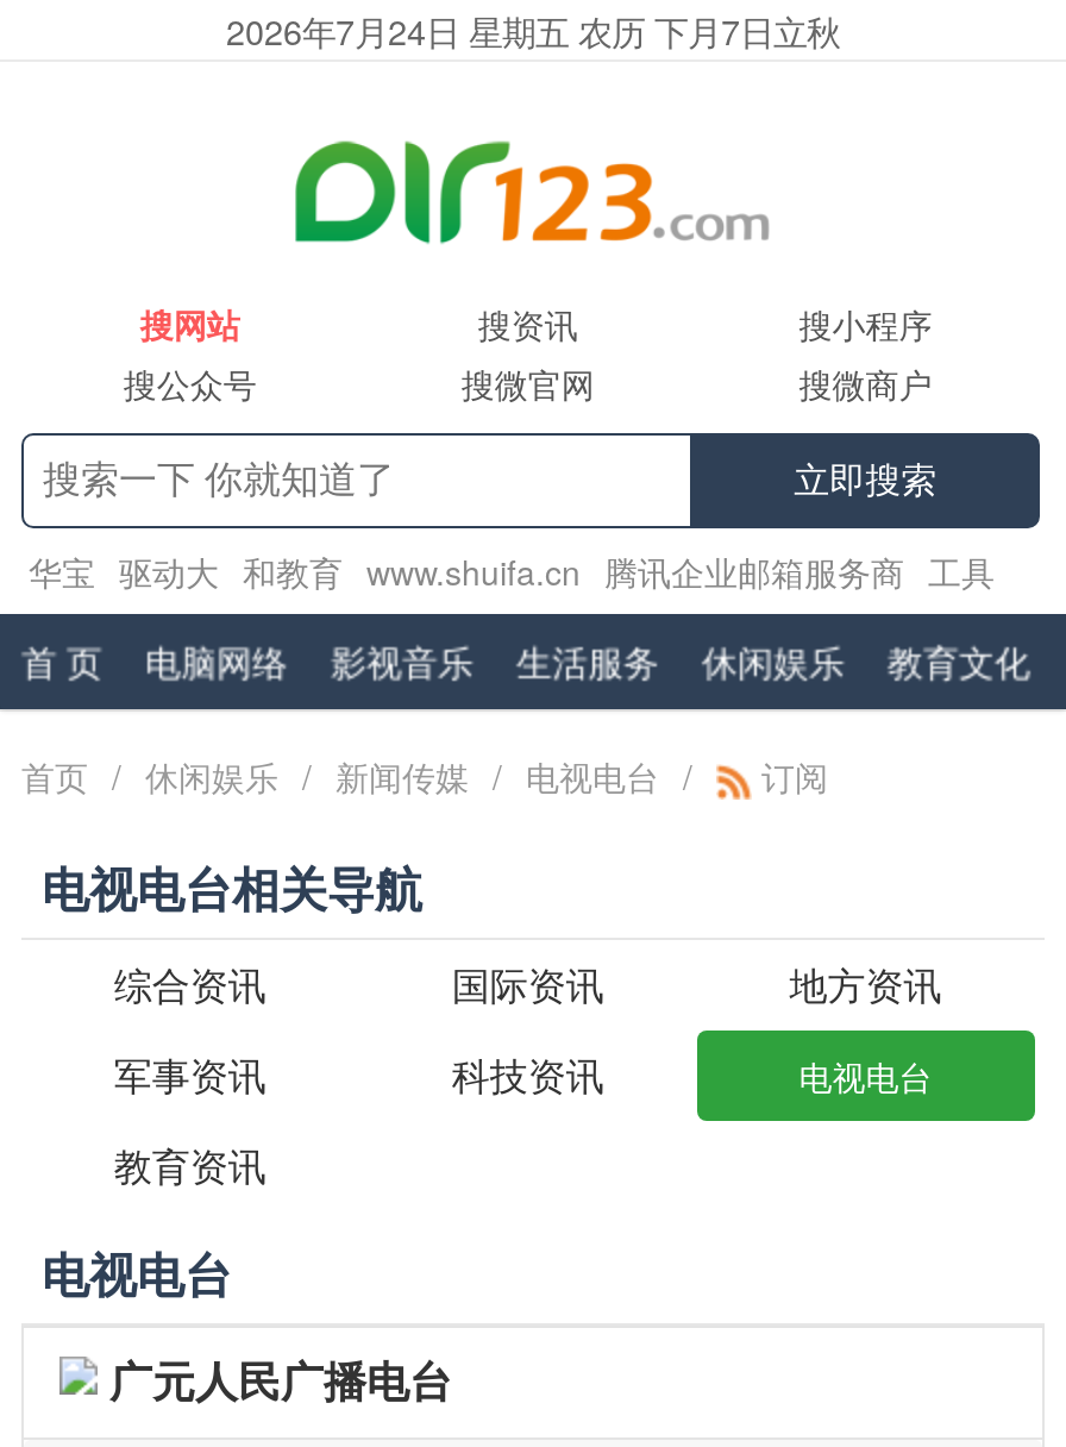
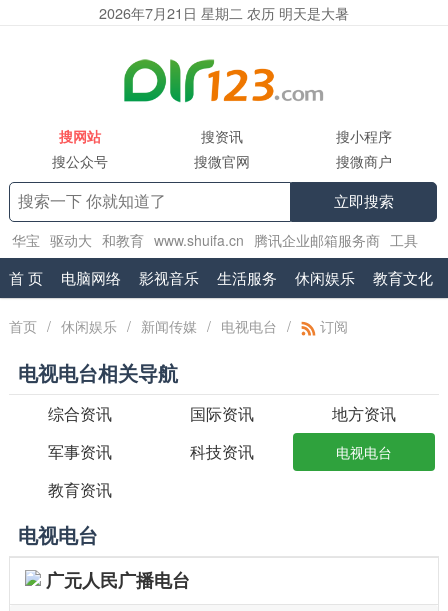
[226,5,840,55] 2026年7月24日 星期五 农历 下月7日立秋 -> [99,2,349,23] 2026年7月21日 星期二 农历 明天是大暑

